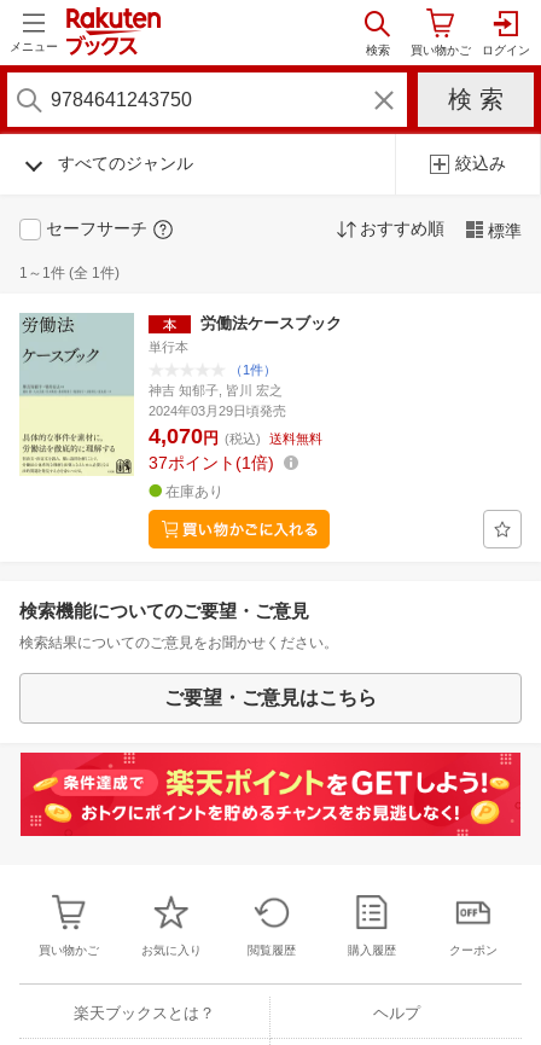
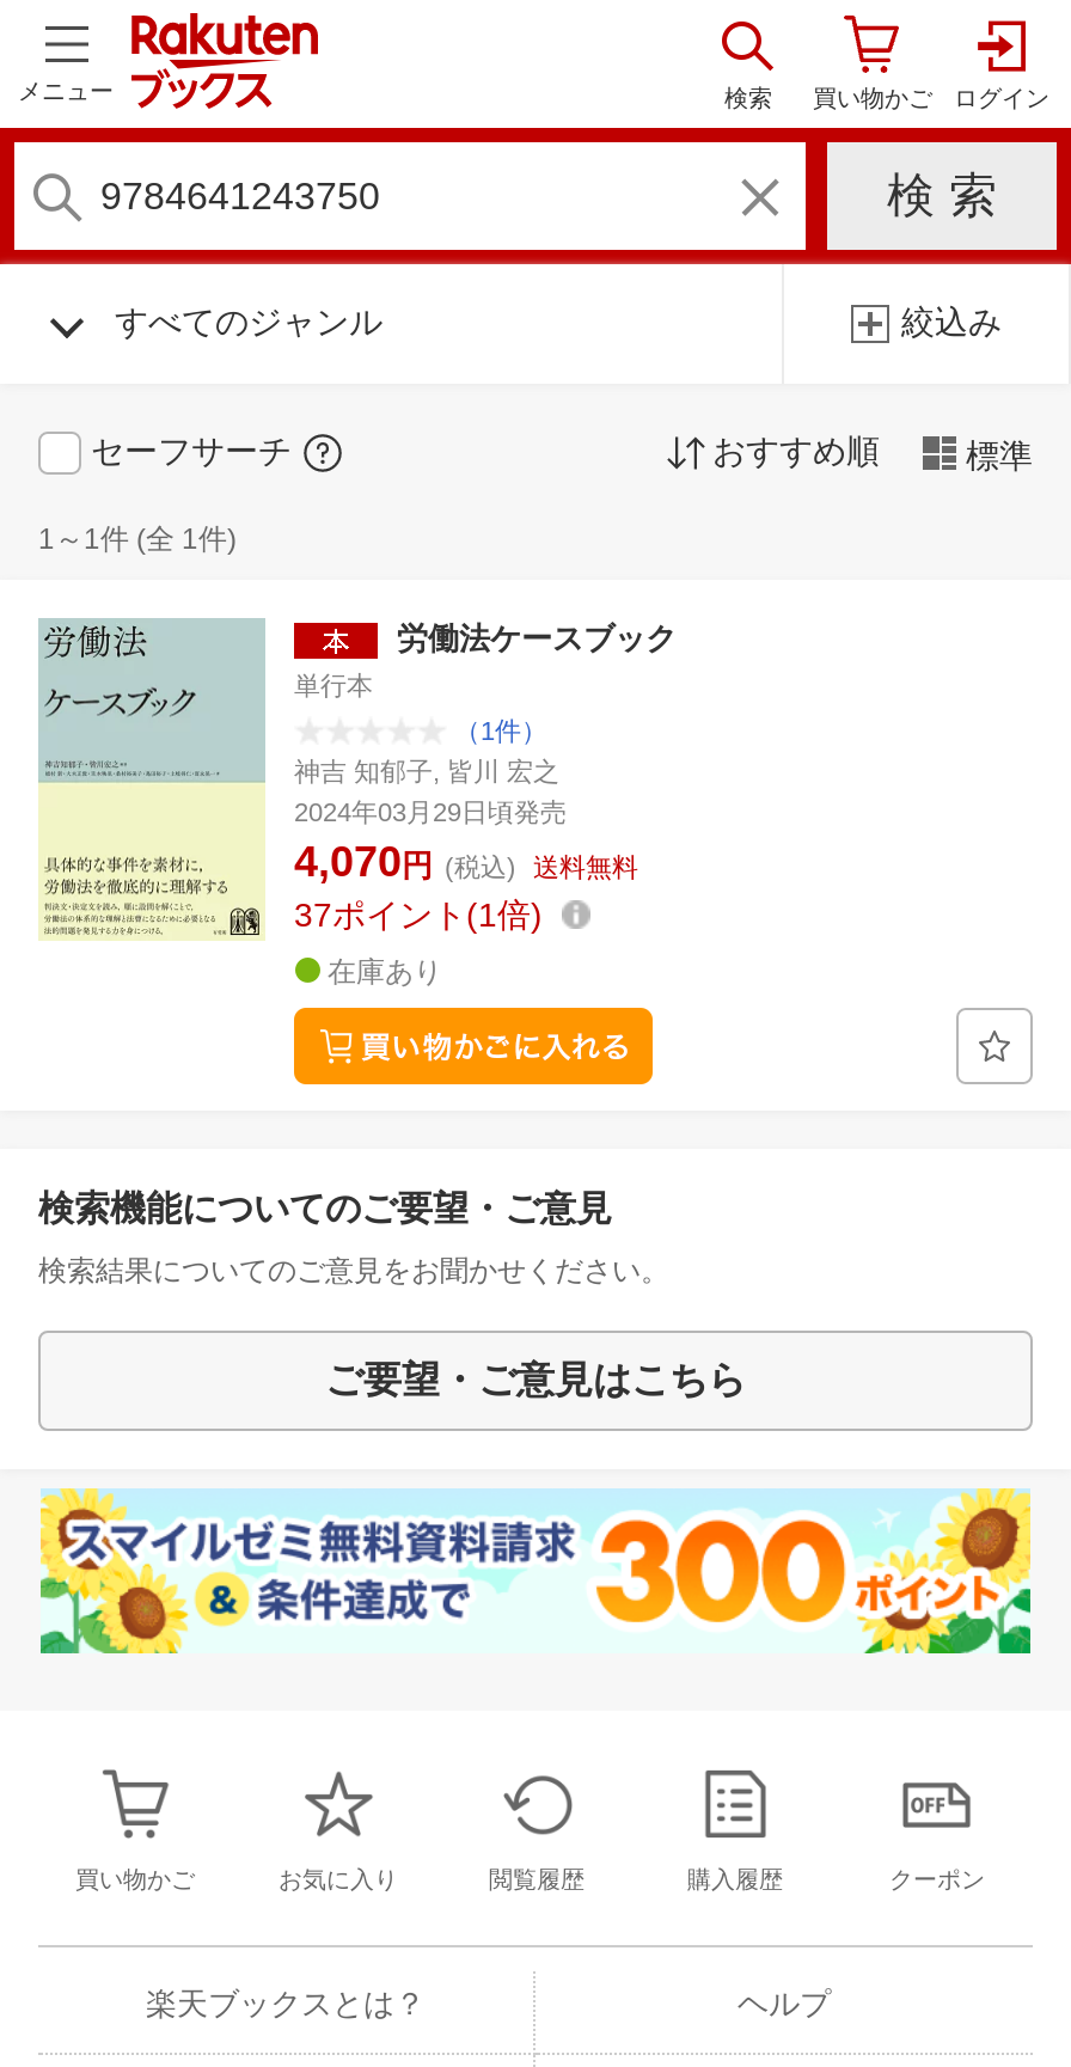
[19,751,522,837] [image] -> [38,1486,1033,1656] [image]

